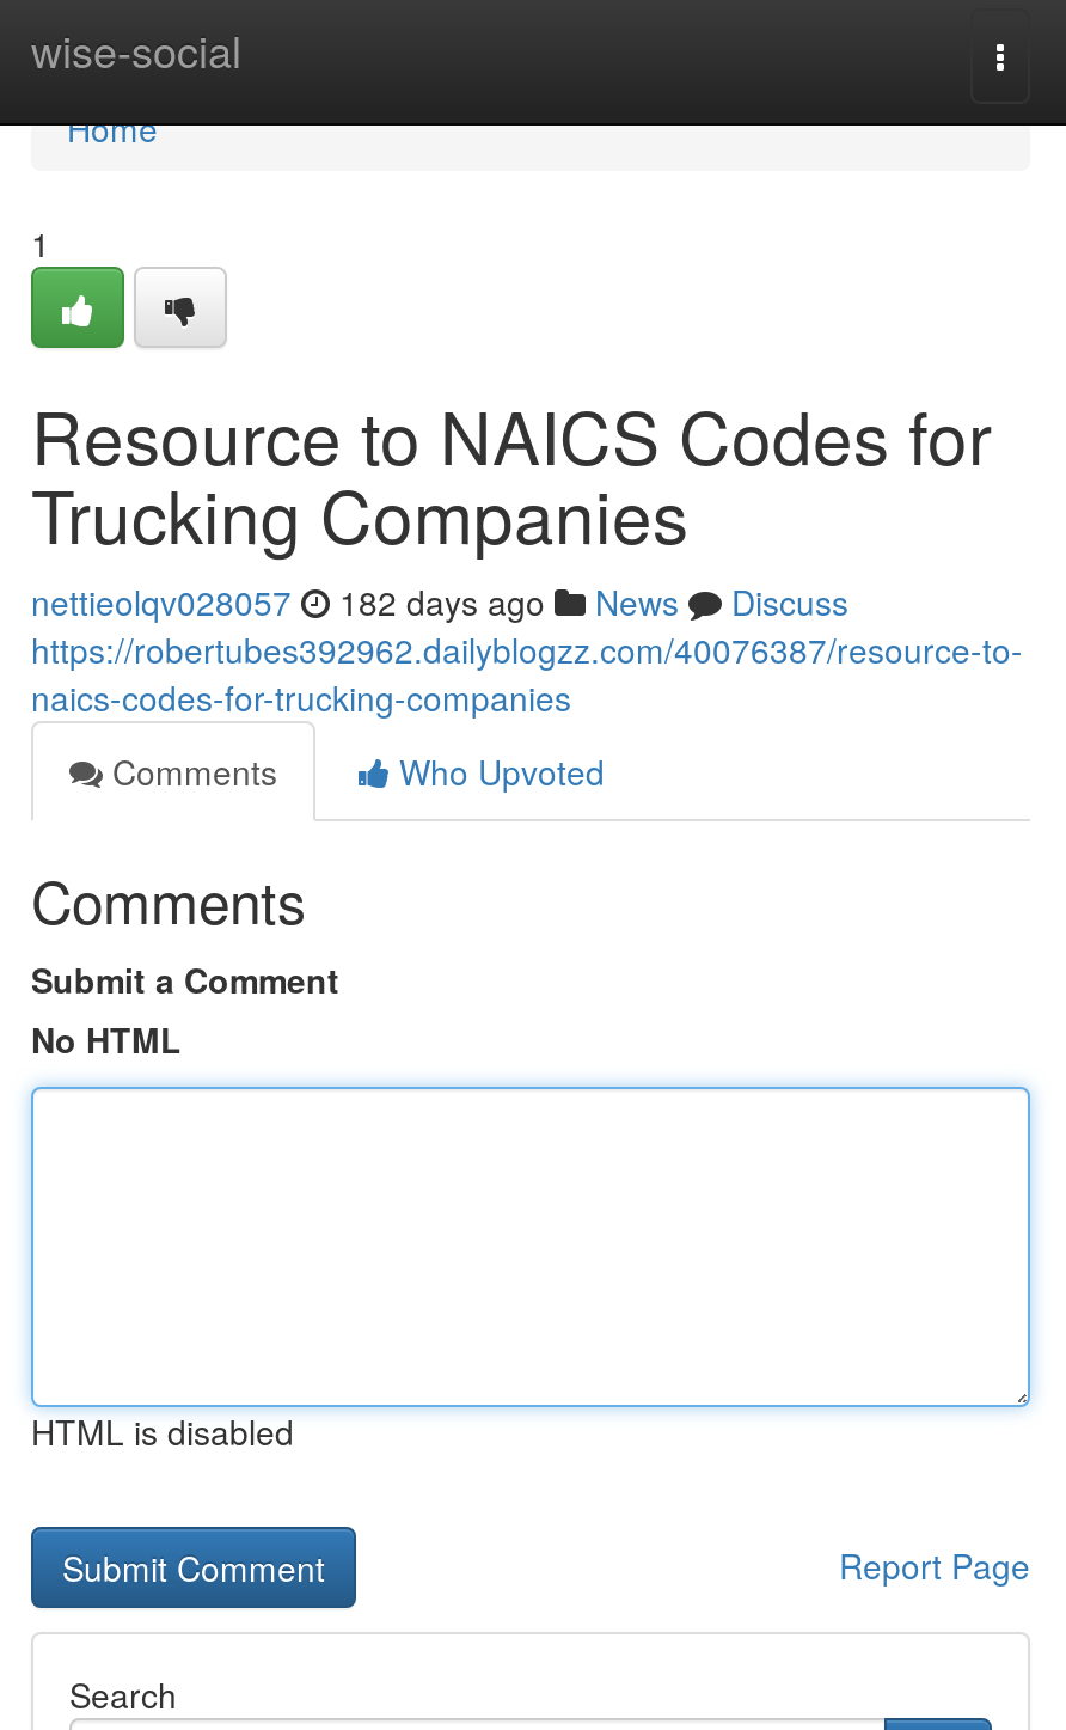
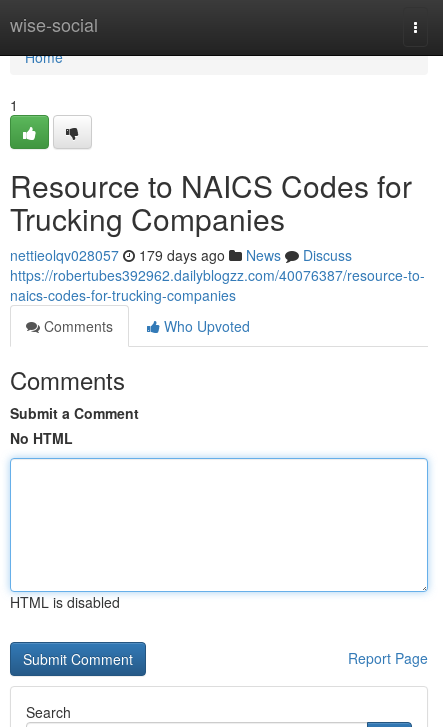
[31,577,848,625] nettieolqv028057 182 days ago News Discuss -> [10,245,352,265] nettieolqv028057 179 days ago News Discuss

